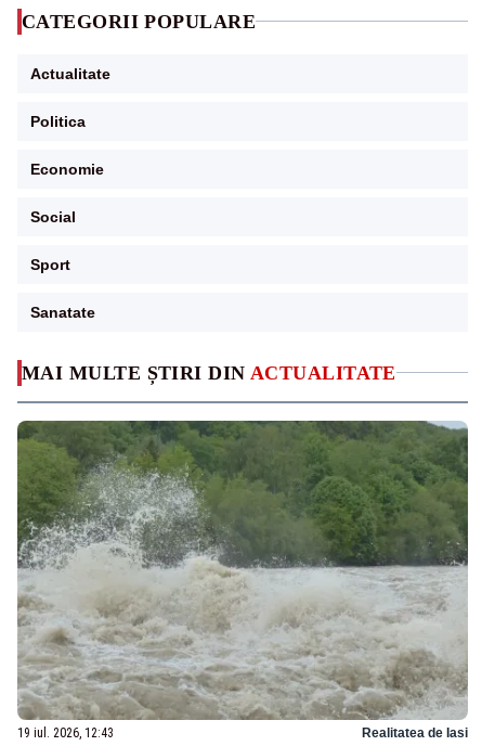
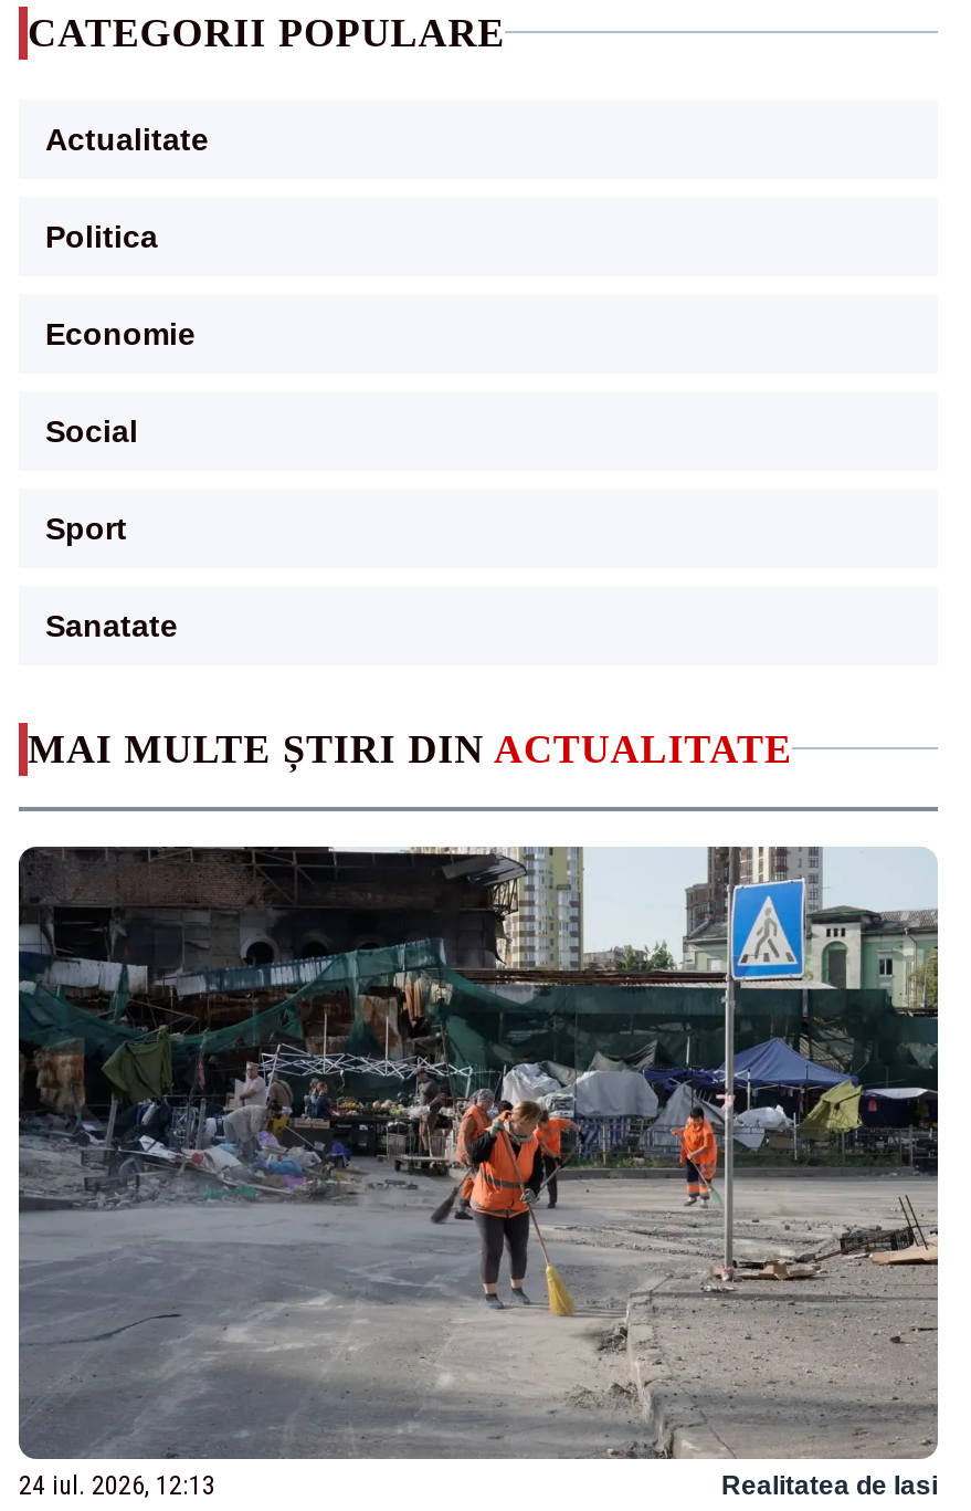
[16,420,469,741] [image] | 19 iul. 2026, 12:43 -> [17,844,938,1502] [image] | 24 iul. 2026, 12:13

